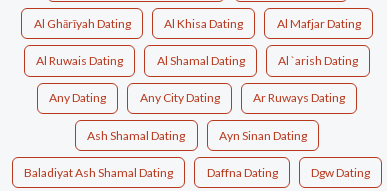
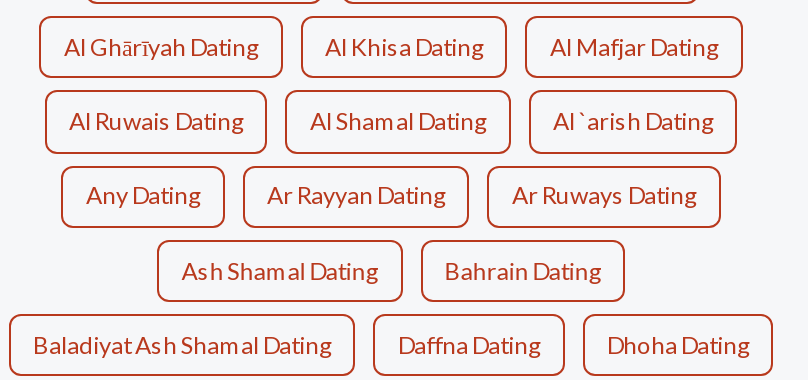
[139,90,219,105] Any City Dating -> [267,181,445,211] Ar Rayyan Dating
[219,127,307,142] Ayn Sinan Dating -> [445,255,601,285] Bahrain Dating
[311,165,370,180] Dgw Dating -> [607,330,749,360] Dhoha Dating

